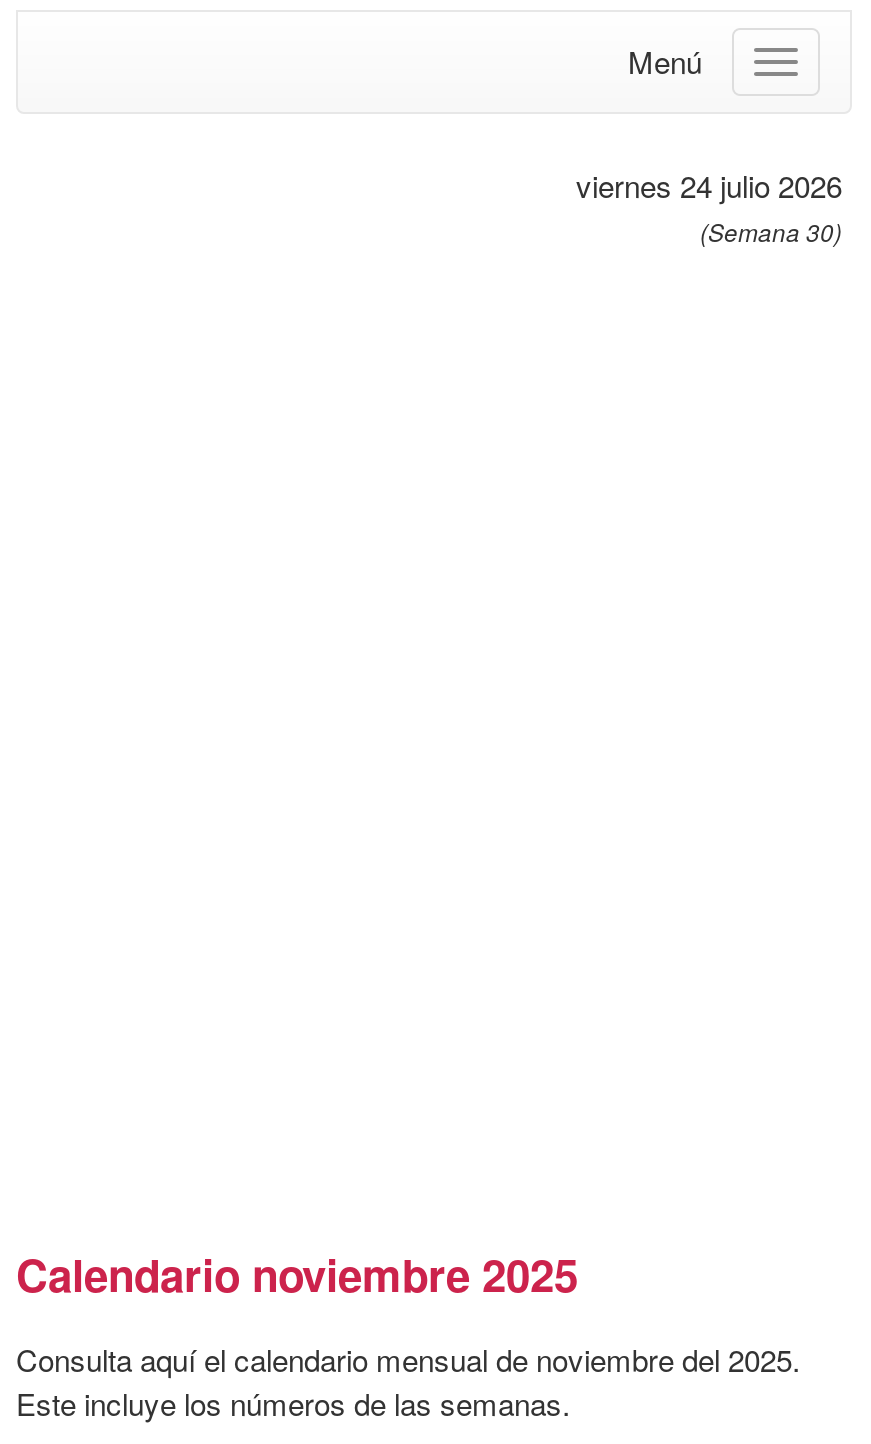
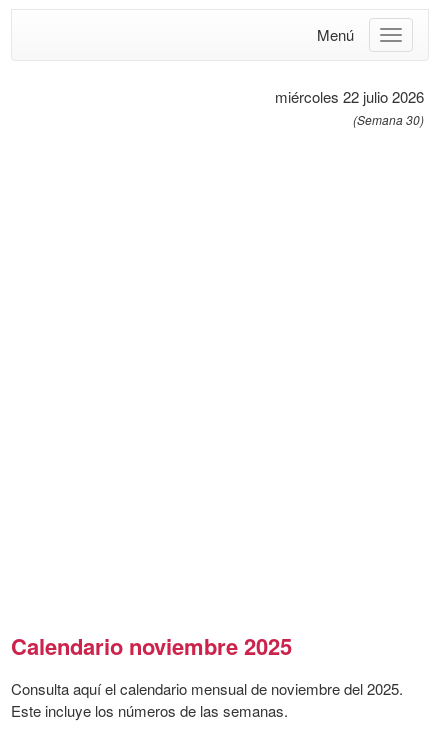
[576,163,842,205] viernes 24 julio 2026 -> [275,85,424,106] miércoles 22 julio 2026

